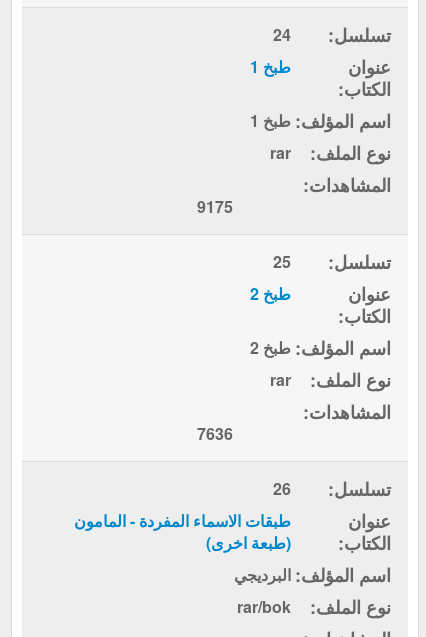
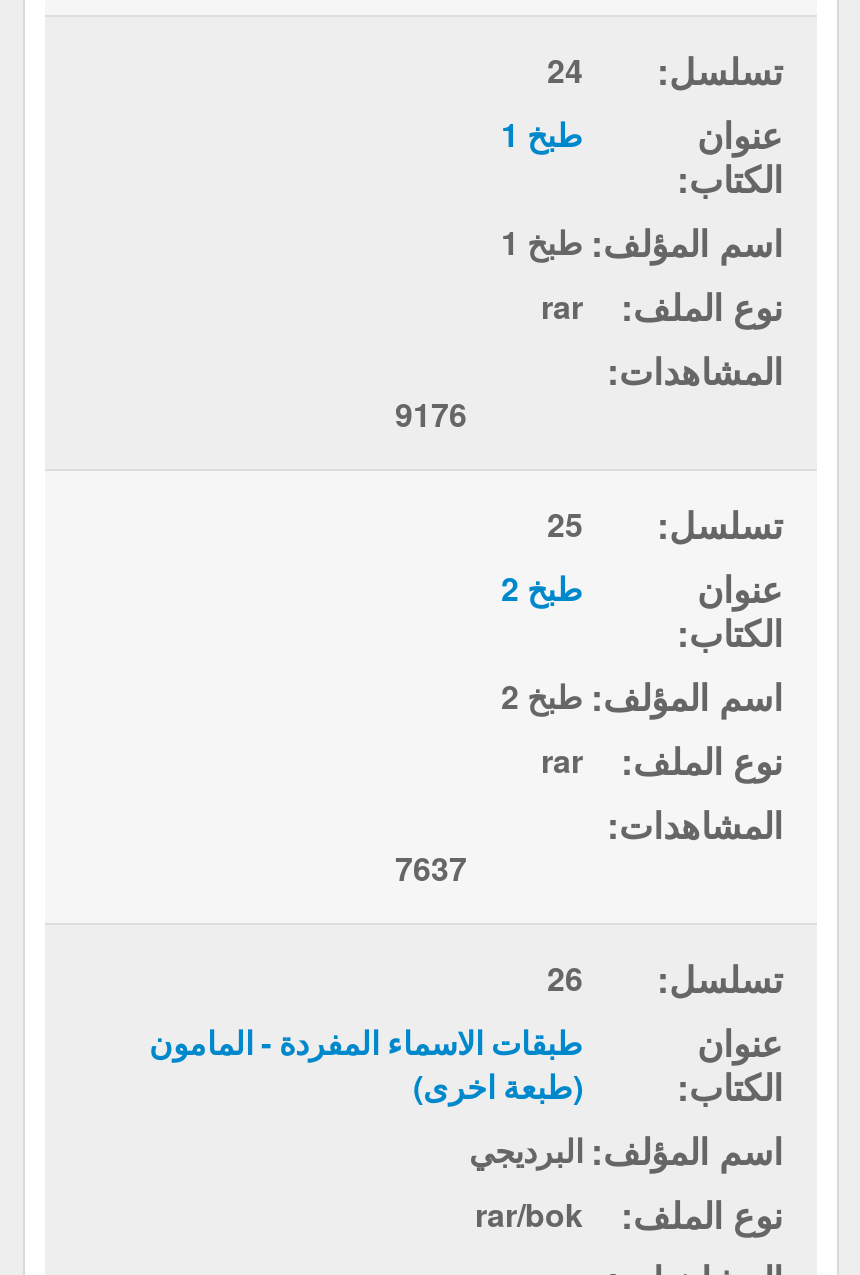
[197,195,233,218] 9175 -> [395,391,467,437] 9176
[197,422,233,445] 7636 -> [395,845,467,891] 7637

